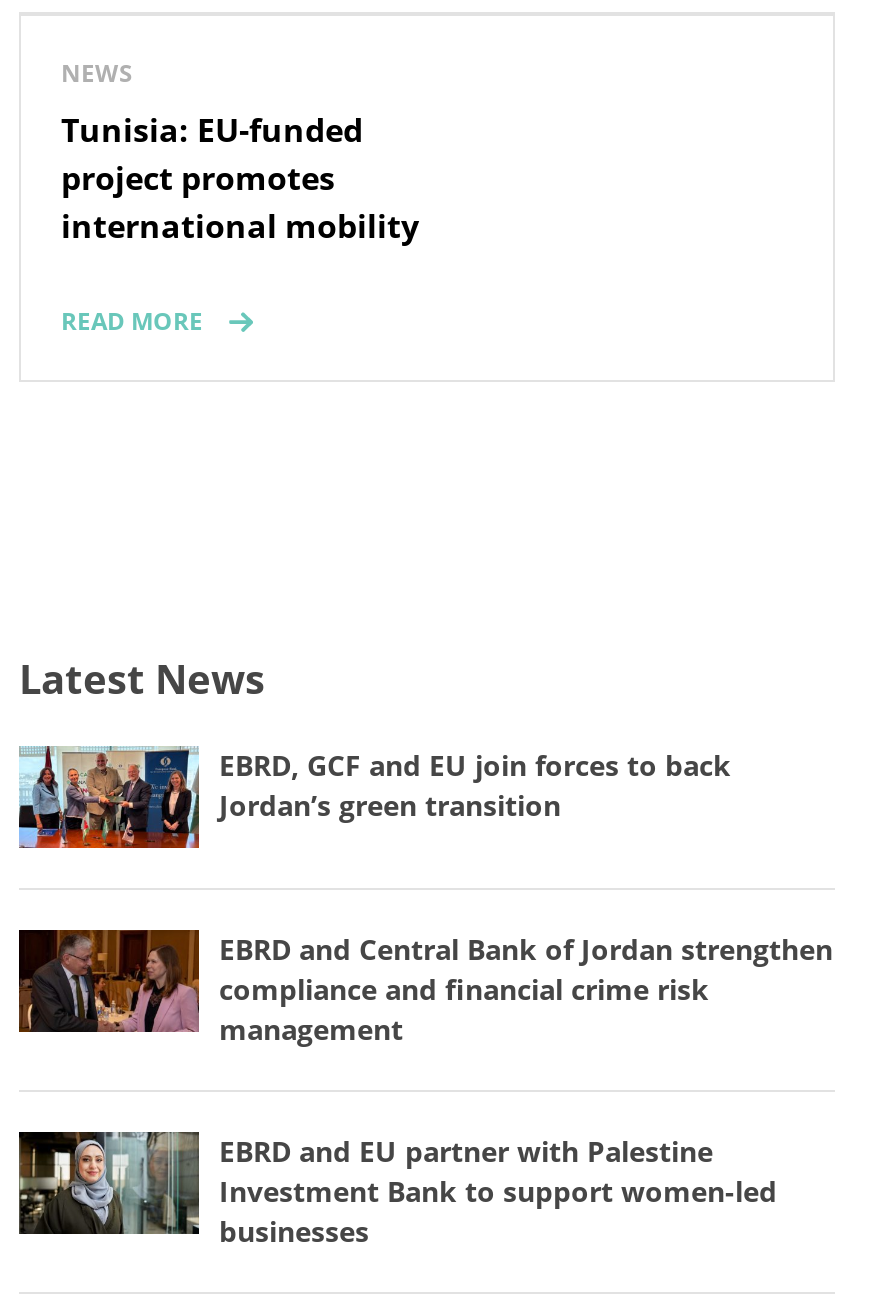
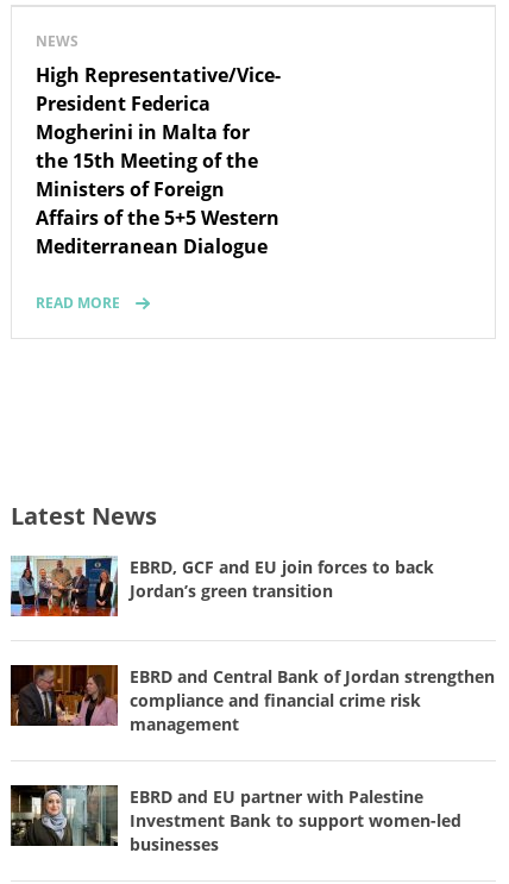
[61,109,419,249] Tunisia: EU-funded | project promotes | international mobility -> [36,62,281,260] High Representative/Vice- | President Federica | Mogherini in Malta for | the 15th Meeting of the | Ministers of Foreign | Affairs of the 5+5 Western | Mediterranean Dialogue

